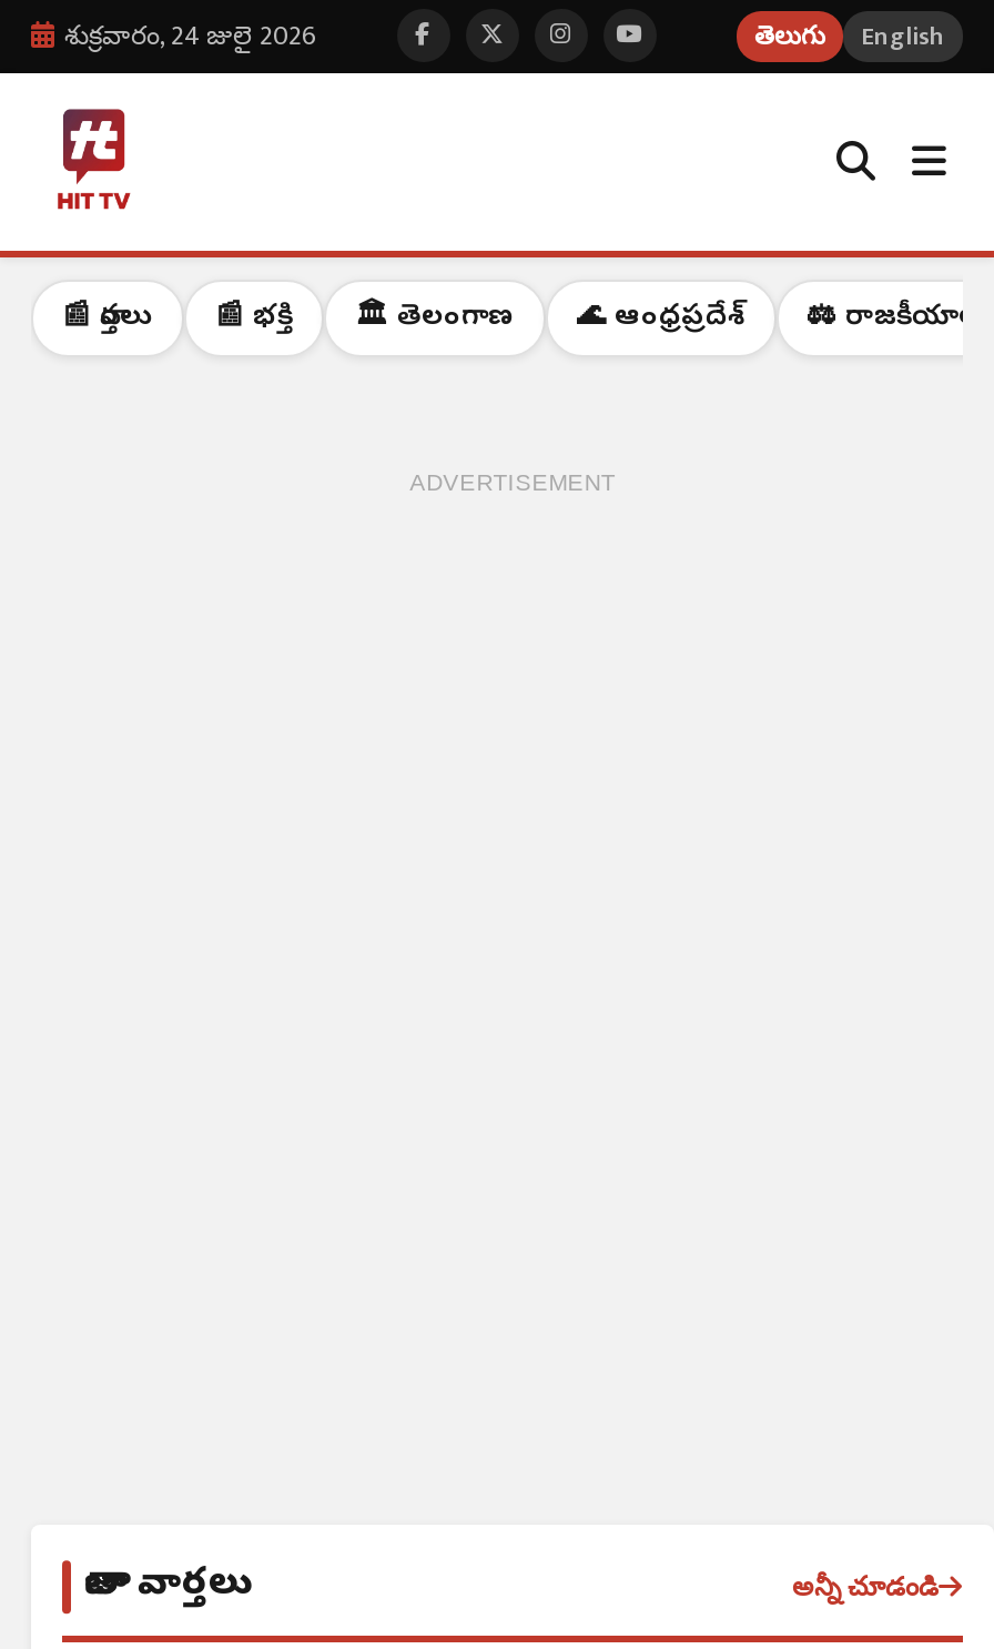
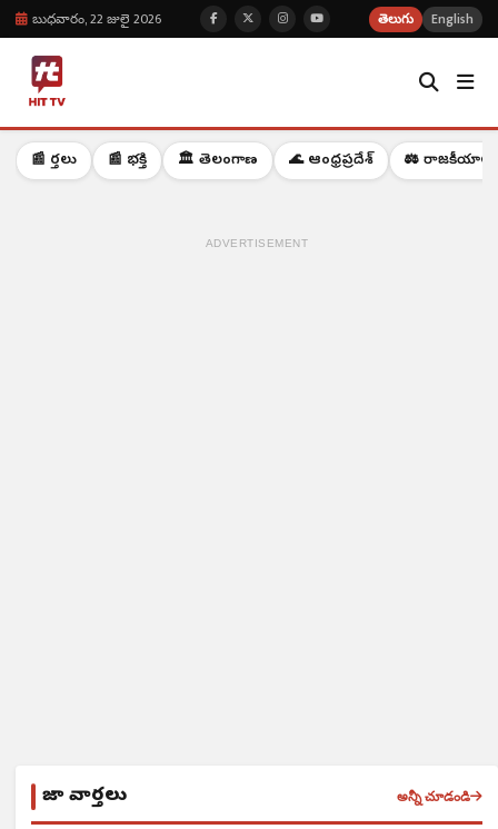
[64,13,315,58] శుక్రవారం, 24 జులై 2026 -> [32,8,161,30] బుధవారం, 22 జులై 2026

